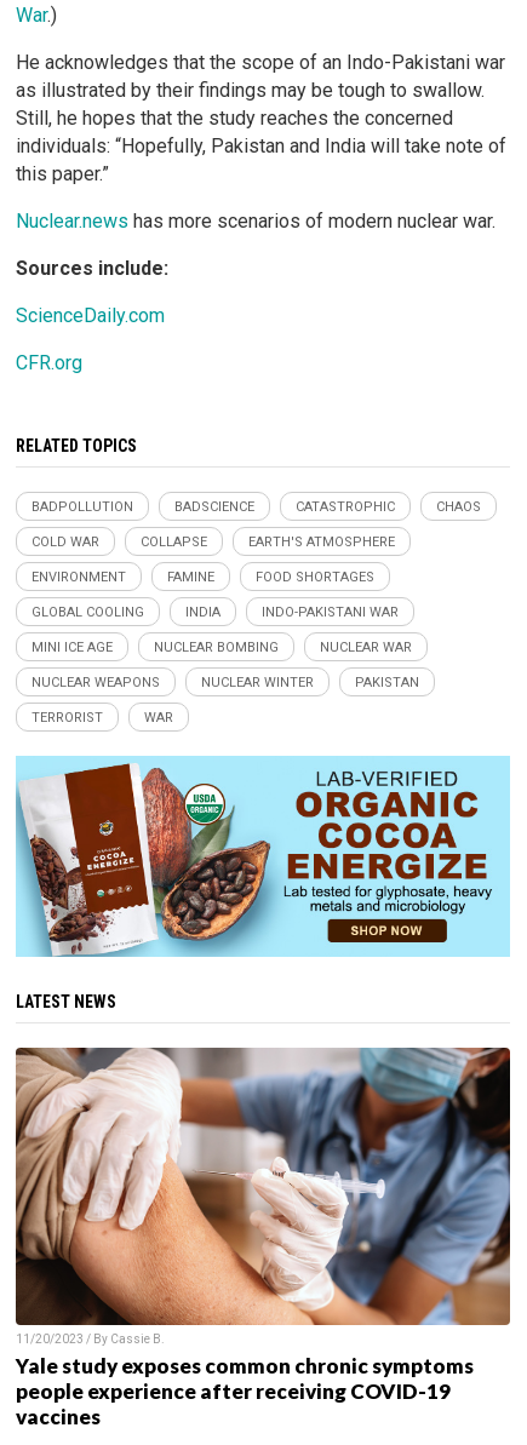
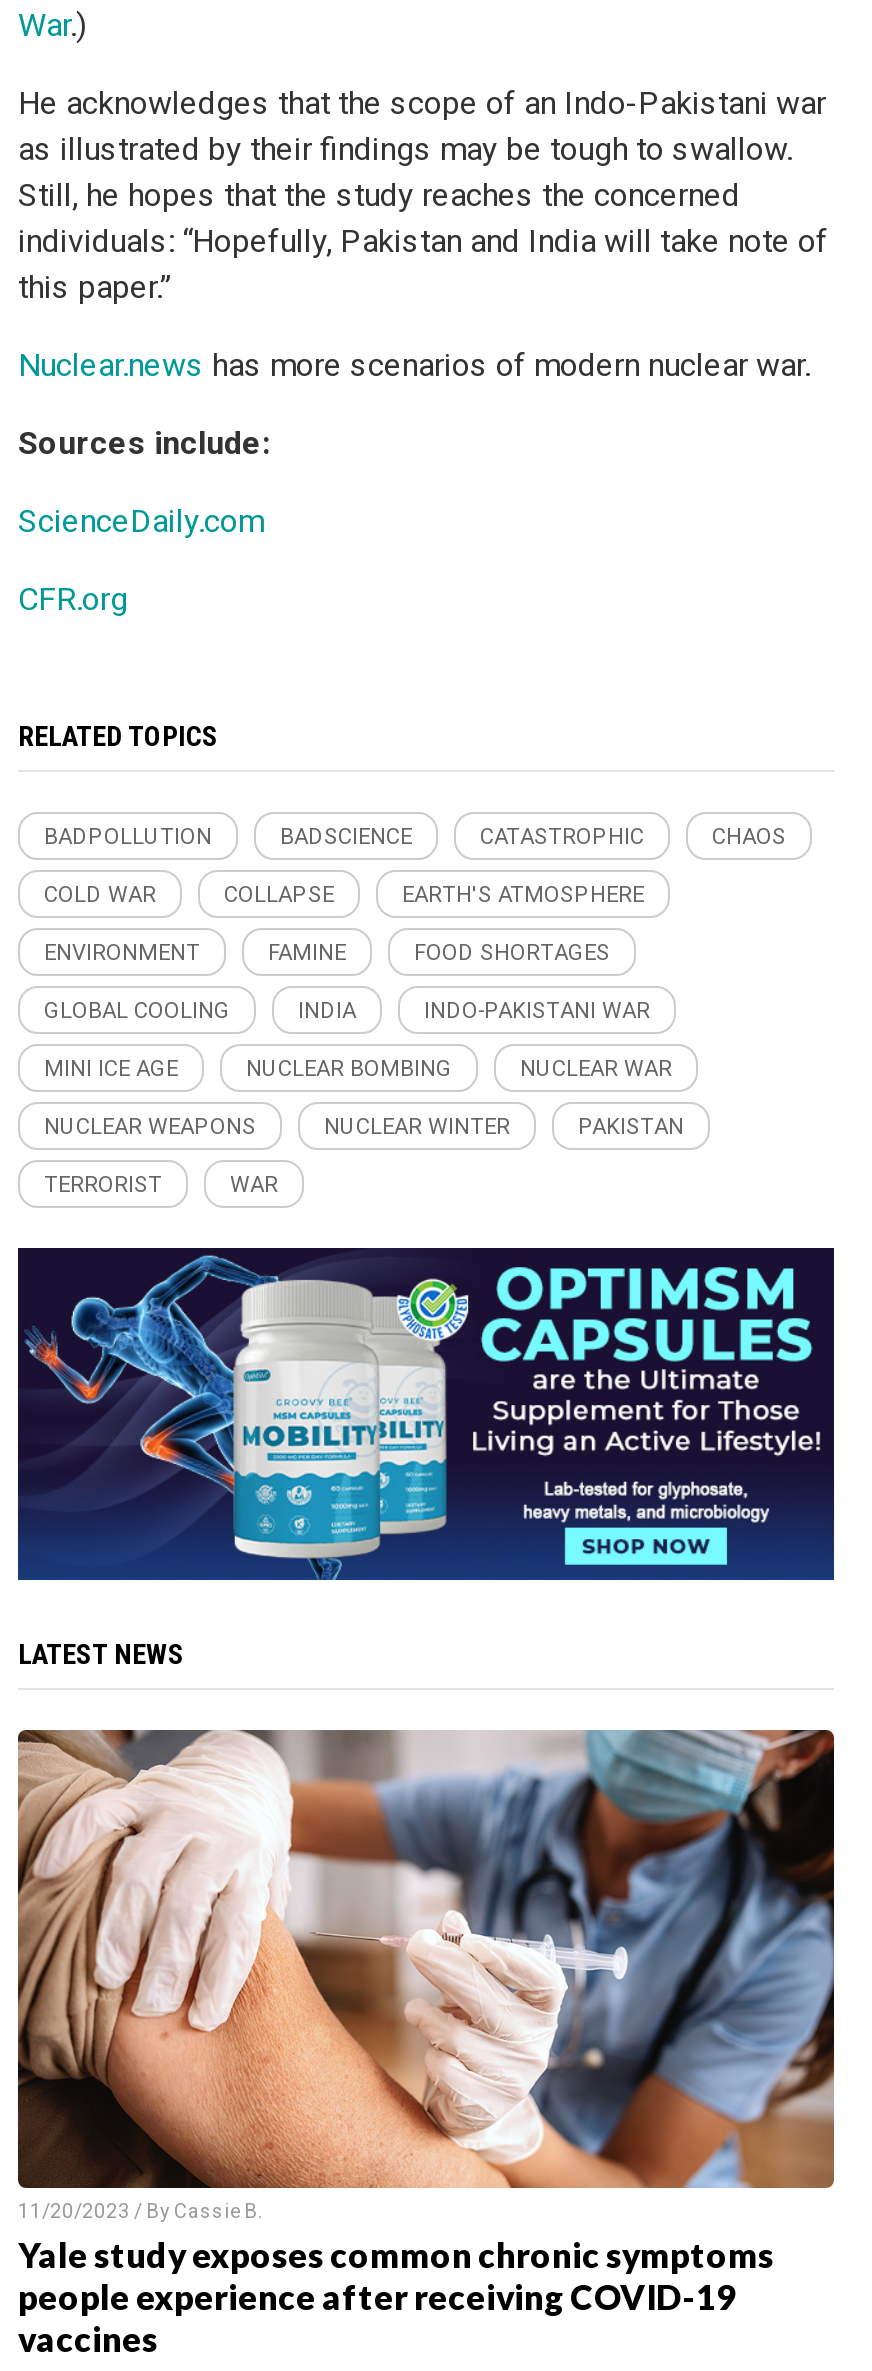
[16,756,510,958] [image] -> [16,1246,836,1582] [image]

